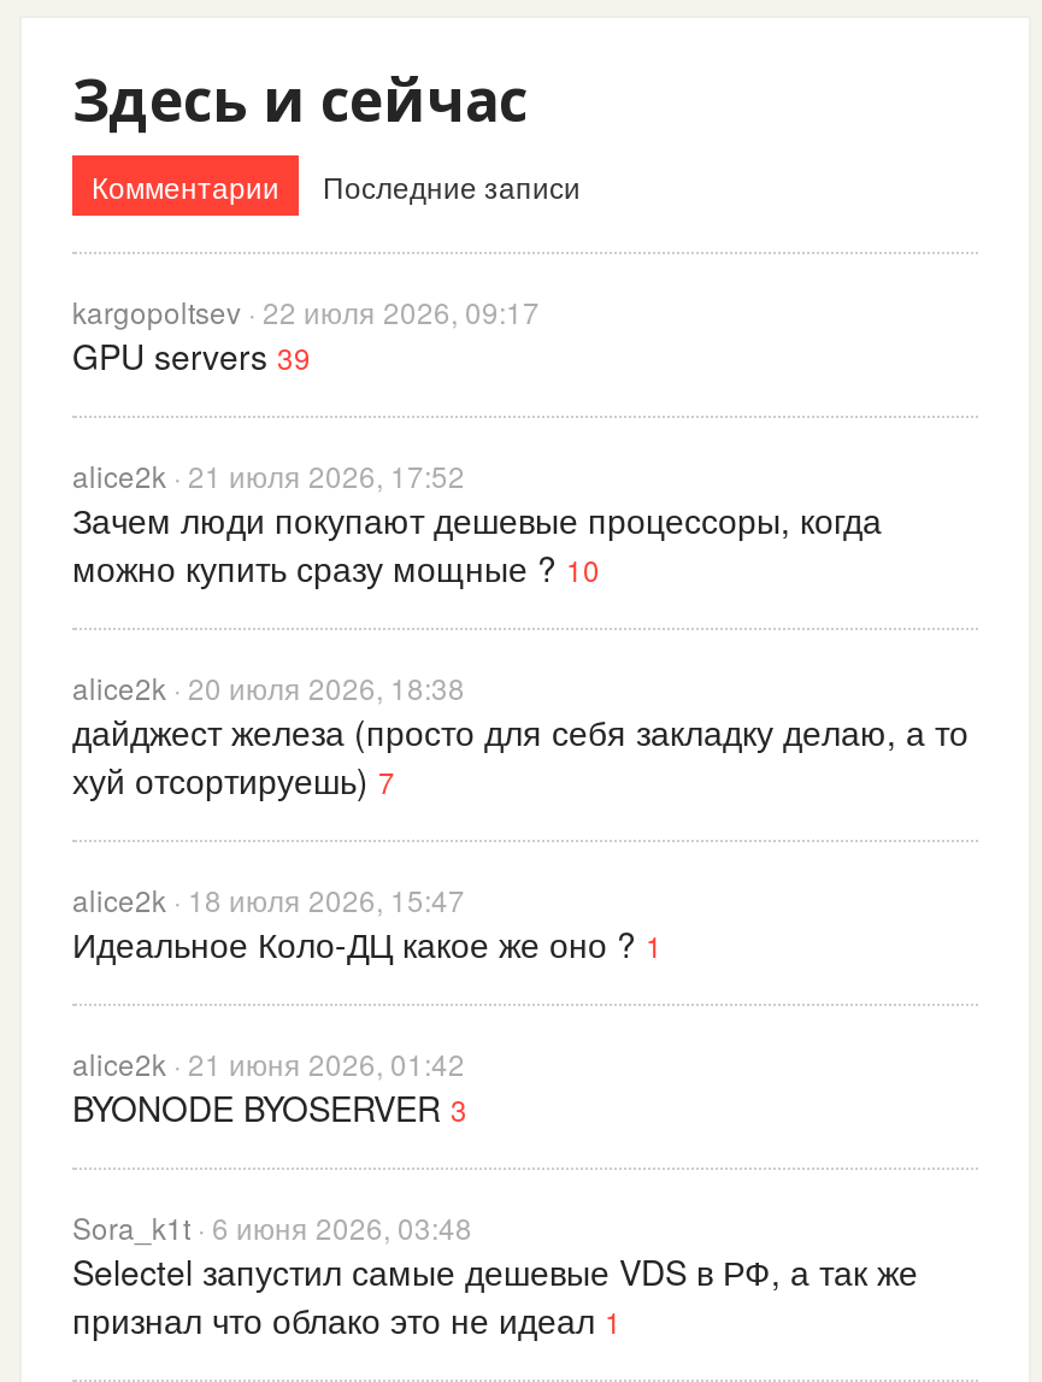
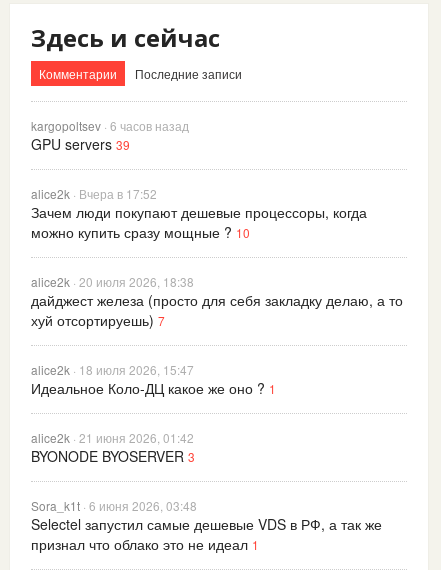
[72,289,540,330] kargopoltsev · 22 июля 2026, 09:17 -> [31,117,189,134] kargopoltsev · 6 часов назад
[72,453,465,494] alice2k · 21 июля 2026, 17:52 -> [31,185,157,202] alice2k · Вчера в 17:52

